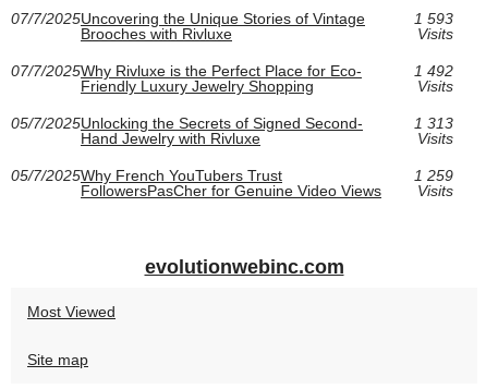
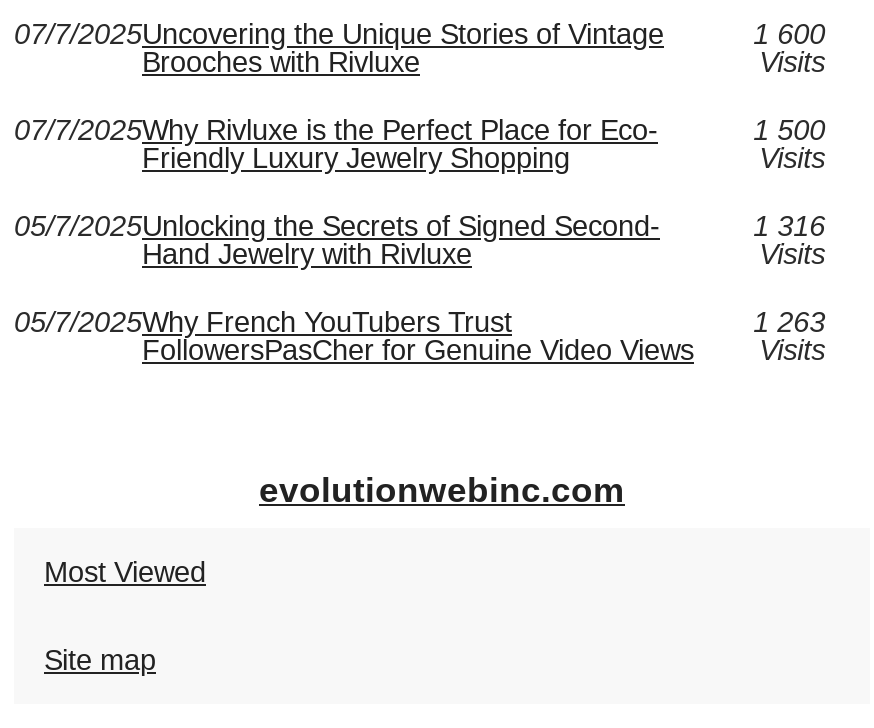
[414,10,453,28] 1 593 -> [753,19,825,51] 1 600
[414,62,453,80] 1 492 -> [753,115,825,147] 1 500
[414,115,453,132] 1 313 -> [753,211,825,243] 1 316
[414,167,453,184] 1 259 -> [753,307,825,339] 1 263

